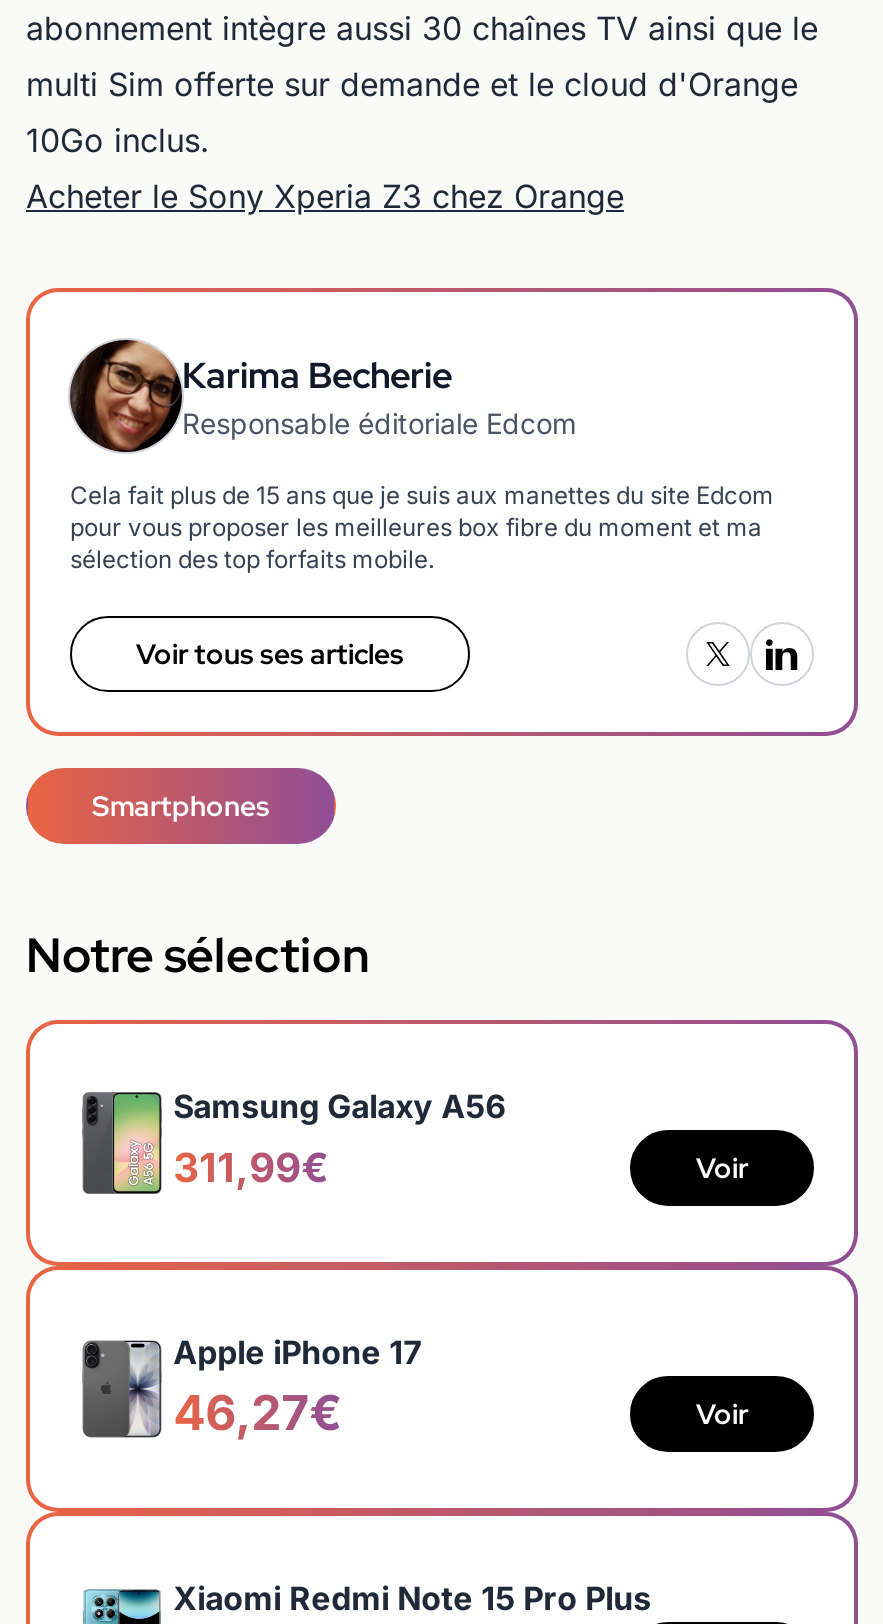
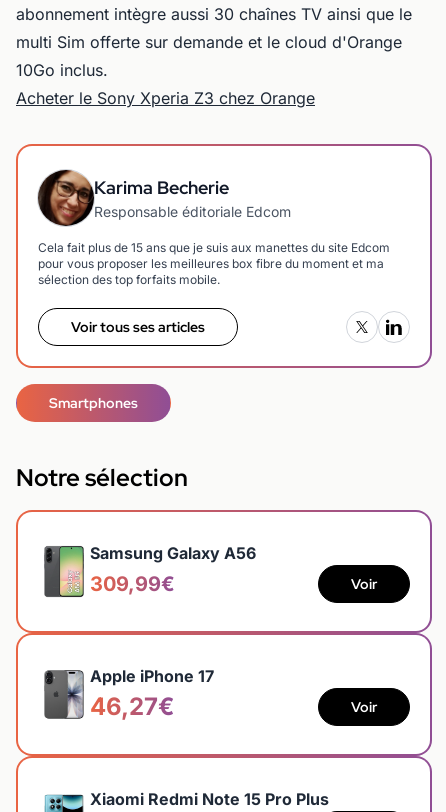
[173,1144,329,1192] 311,99€ -> [90,572,175,596] 309,99€

